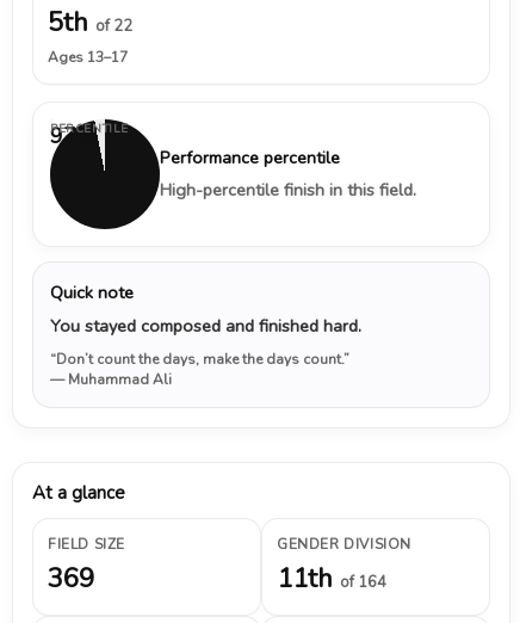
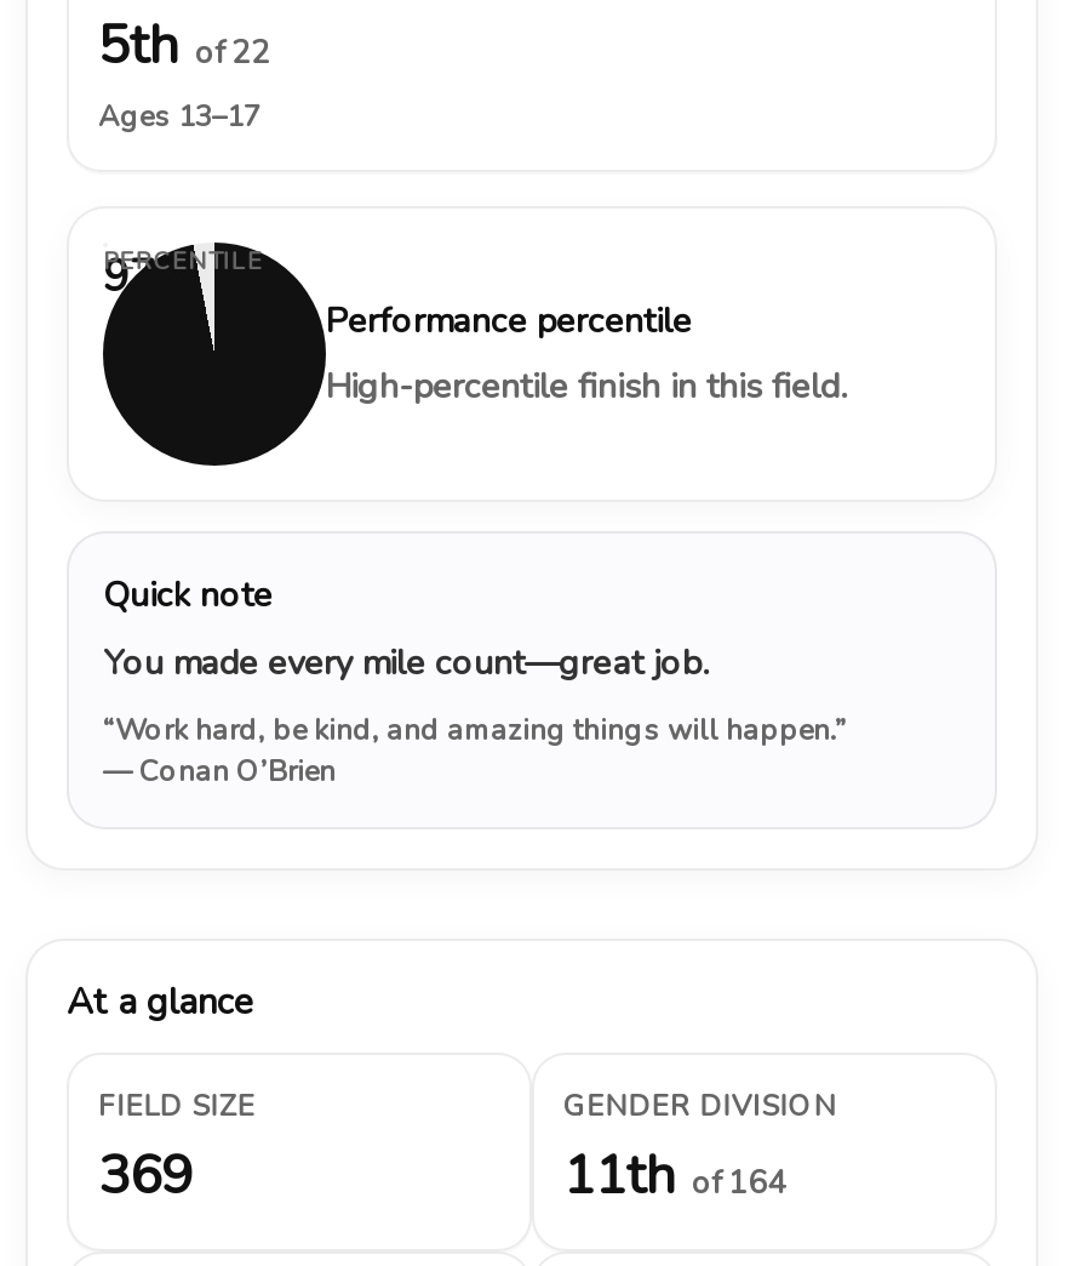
[50,314,361,338] You stayed composed and finished hard. -> [103,637,709,686] You made every mile count—great job.
[50,349,349,389] “Don’t count the days, make the days count.” | — Muhammad Ali -> [103,710,847,790] “Work hard, be kind, and amazing things will happen.” | — Conan O’Brien

